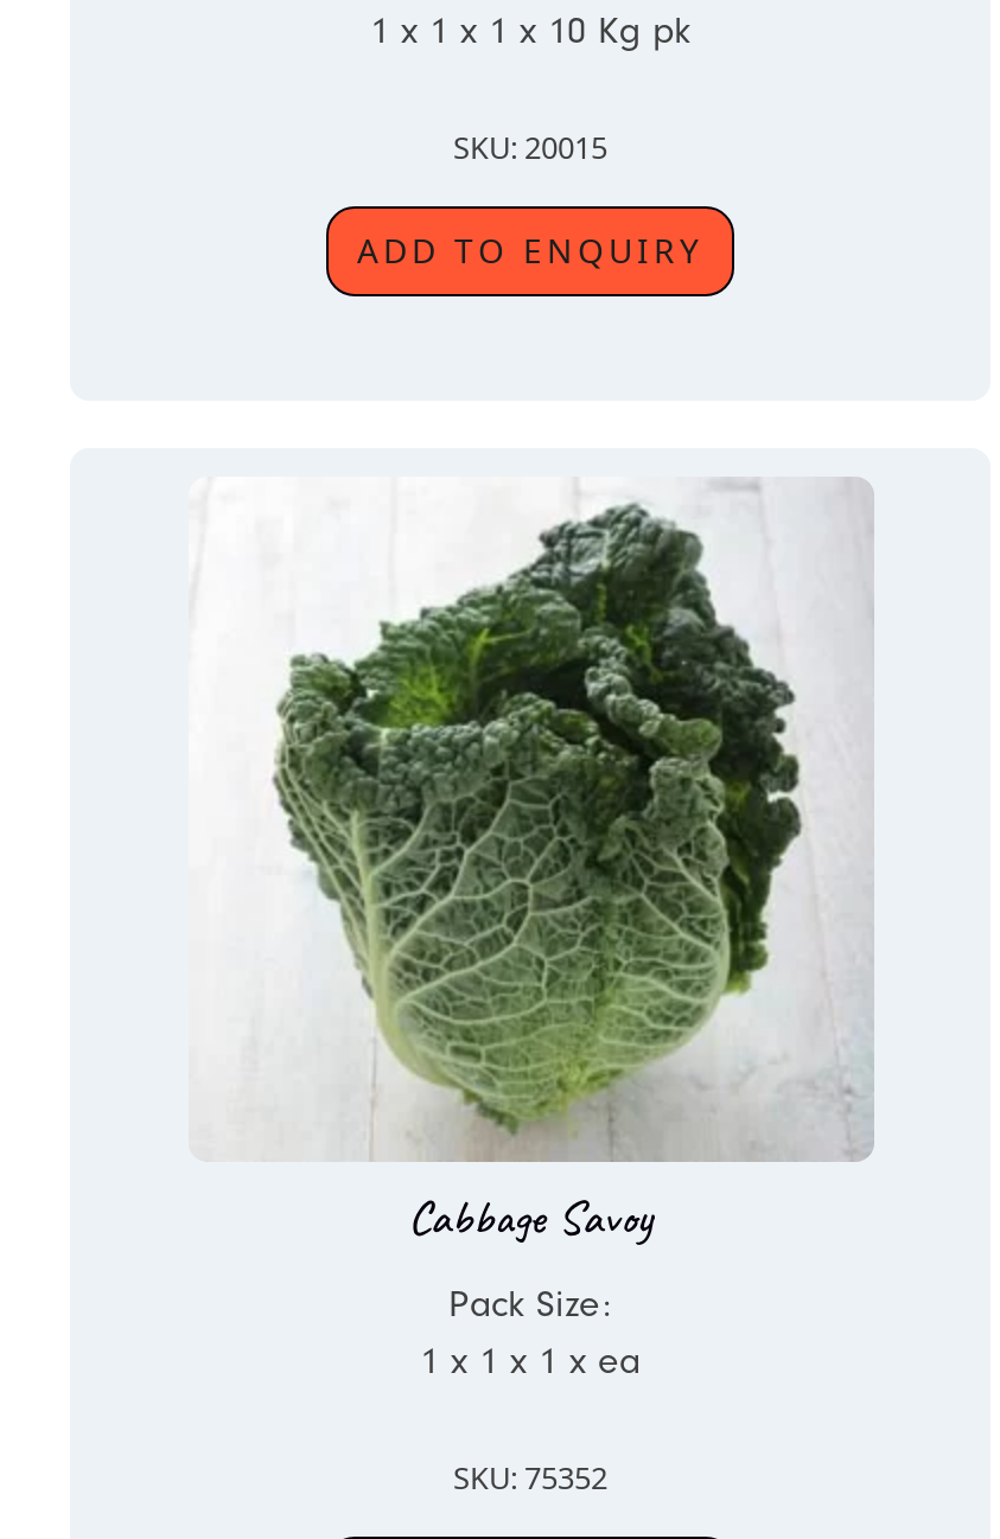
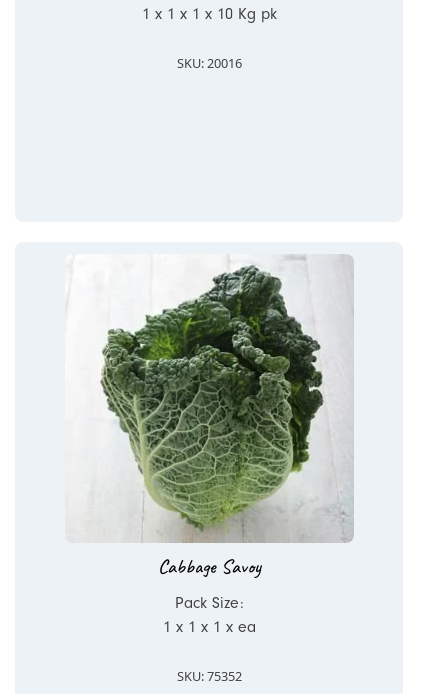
[357,127,703,274] SKU: 20015 | ADD TO ENQUIRY -> [176,54,241,72] SKU: 20016

